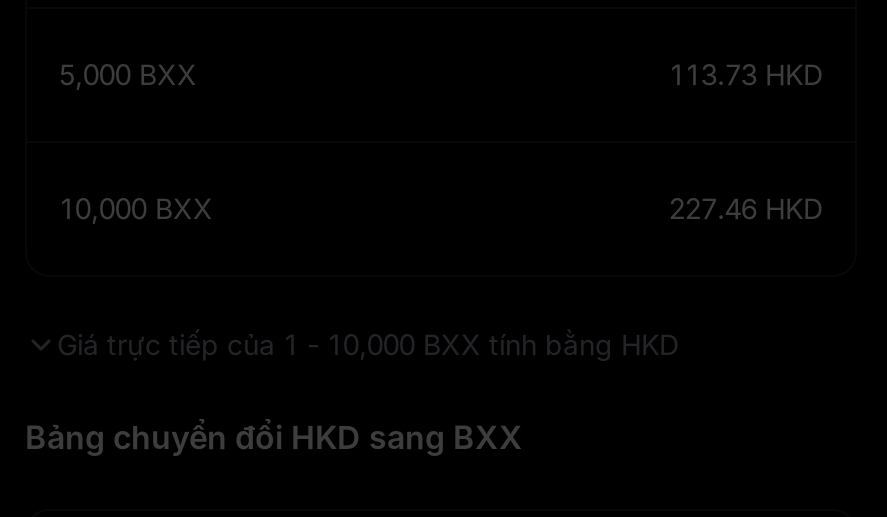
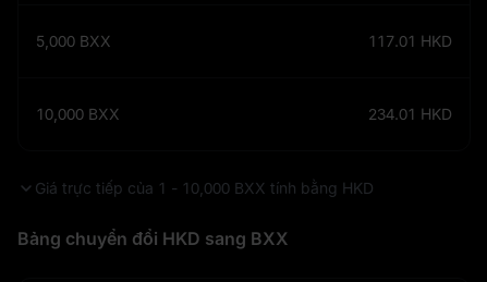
[669,57,823,91] 113.73 HKD -> [368,32,452,50] 117.01 HKD
[669,191,823,225] 227.46 HKD -> [368,105,452,123] 234.01 HKD

